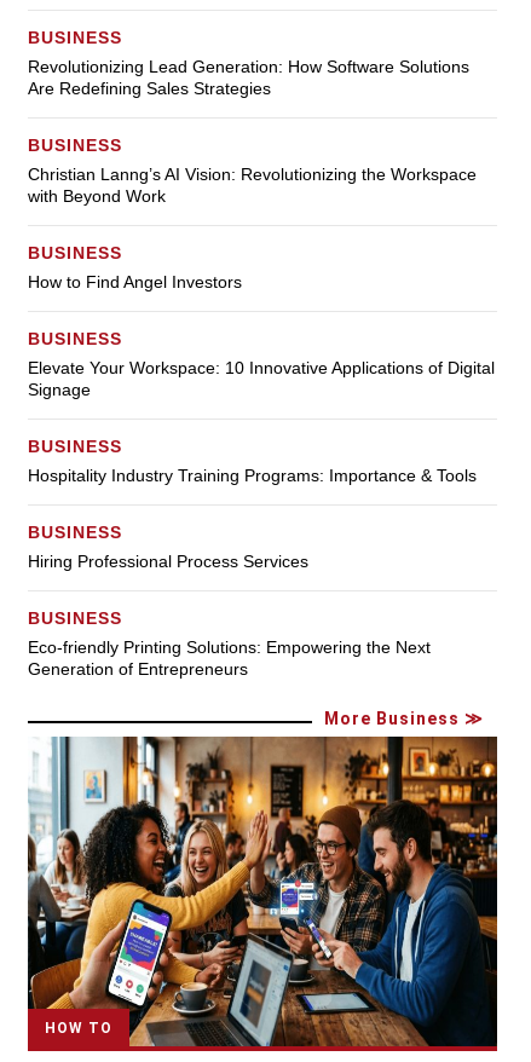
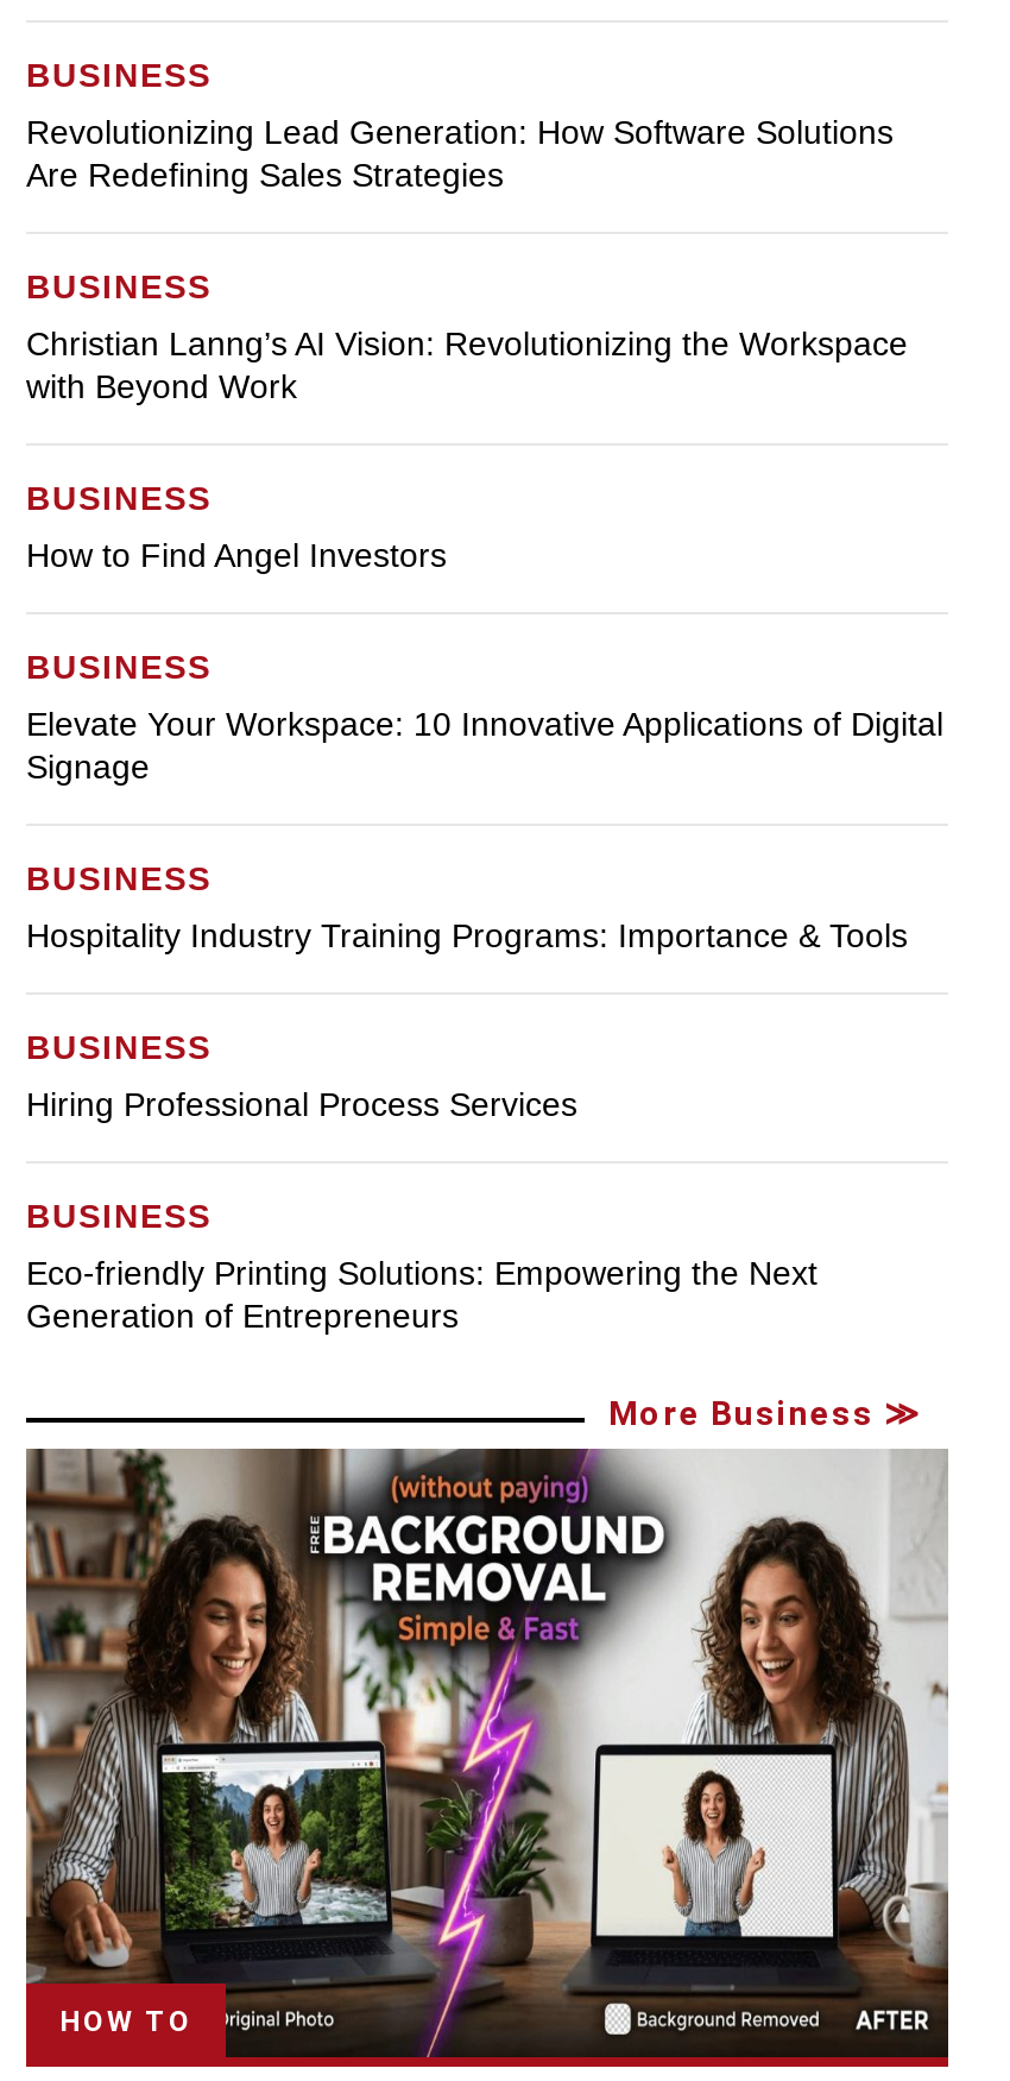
[27,735,498,1047] [image] -> [24,1446,951,2060] [image]

